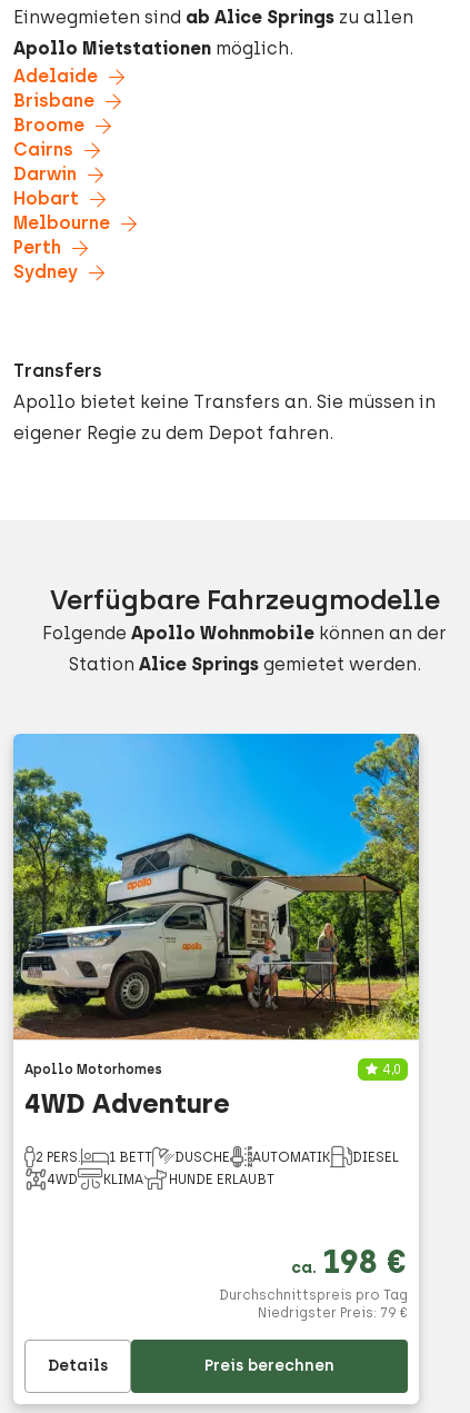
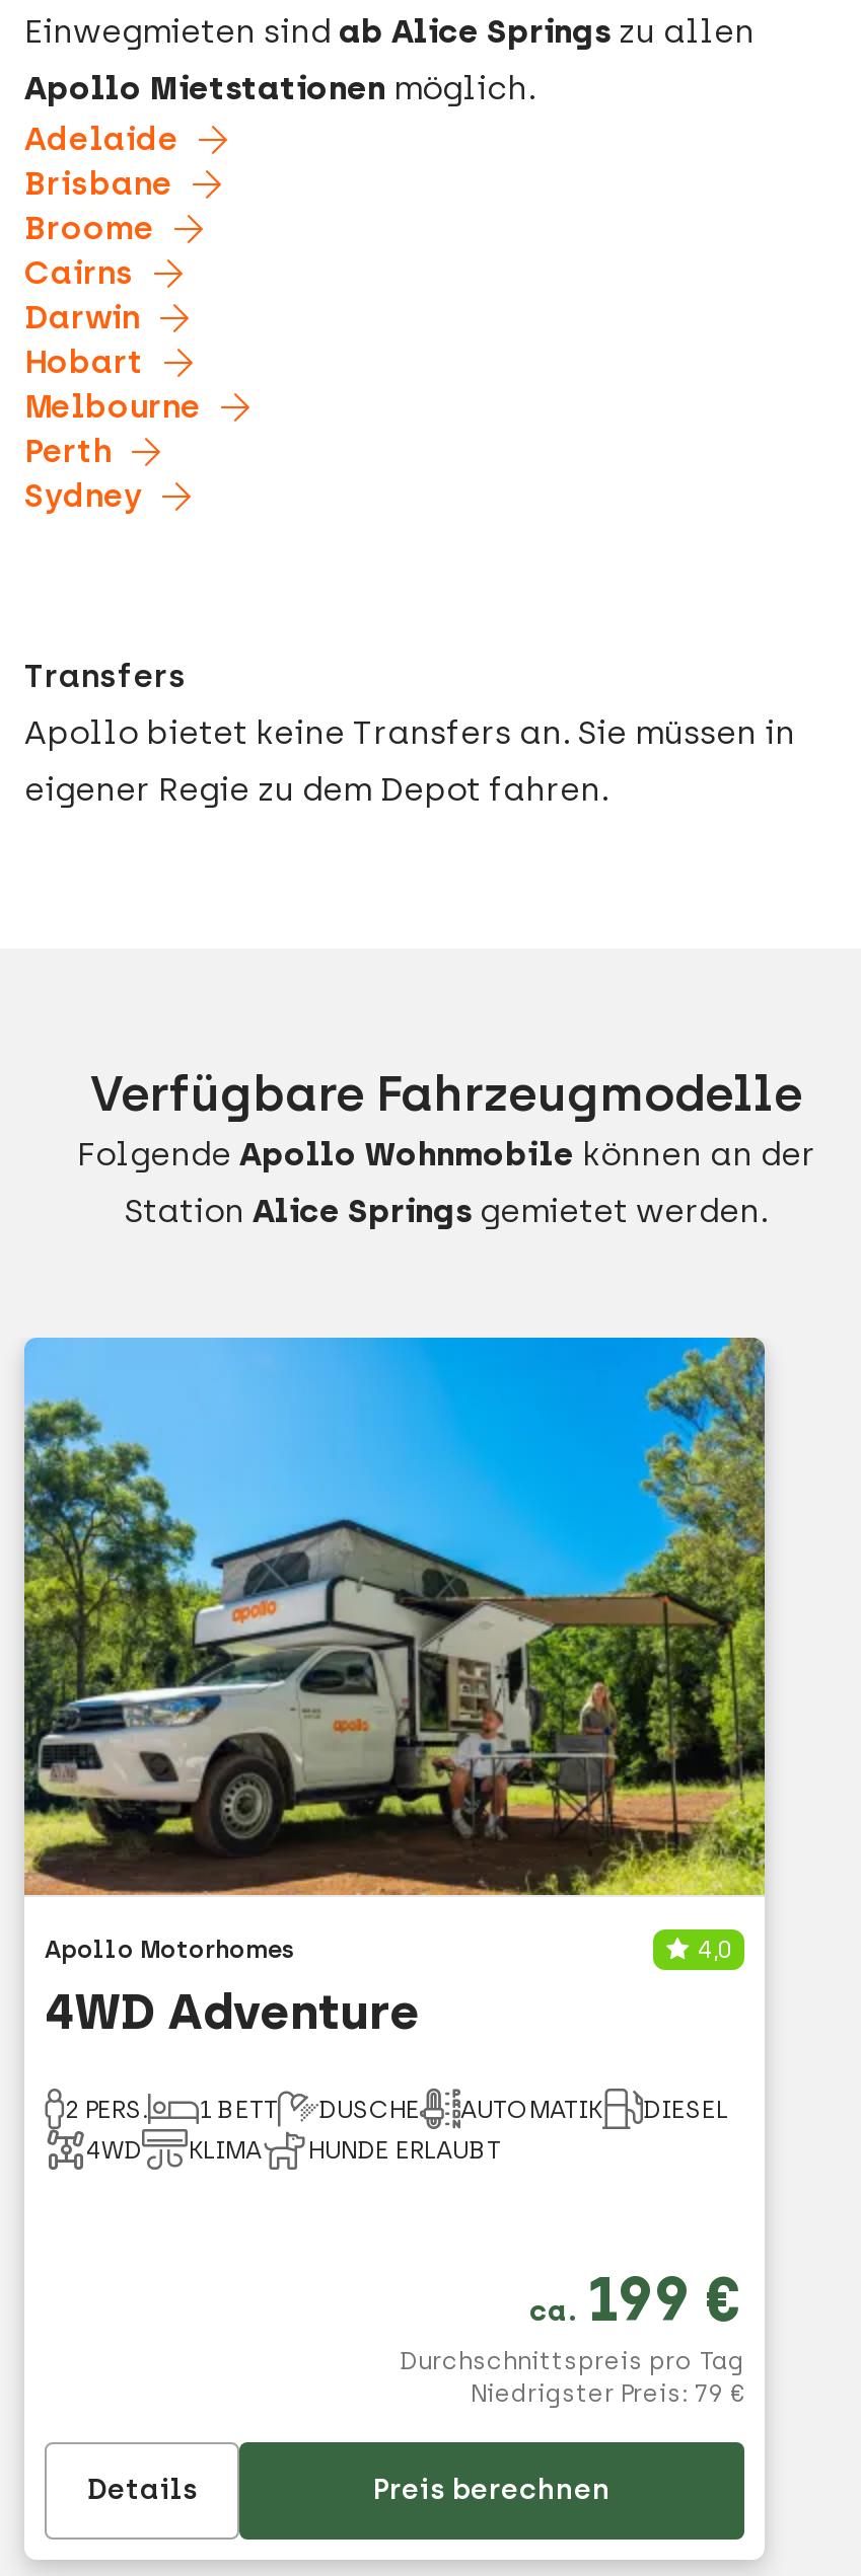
[291,1241,408,1282] ca. 198 € -> [529,2262,744,2337] ca. 199 €

